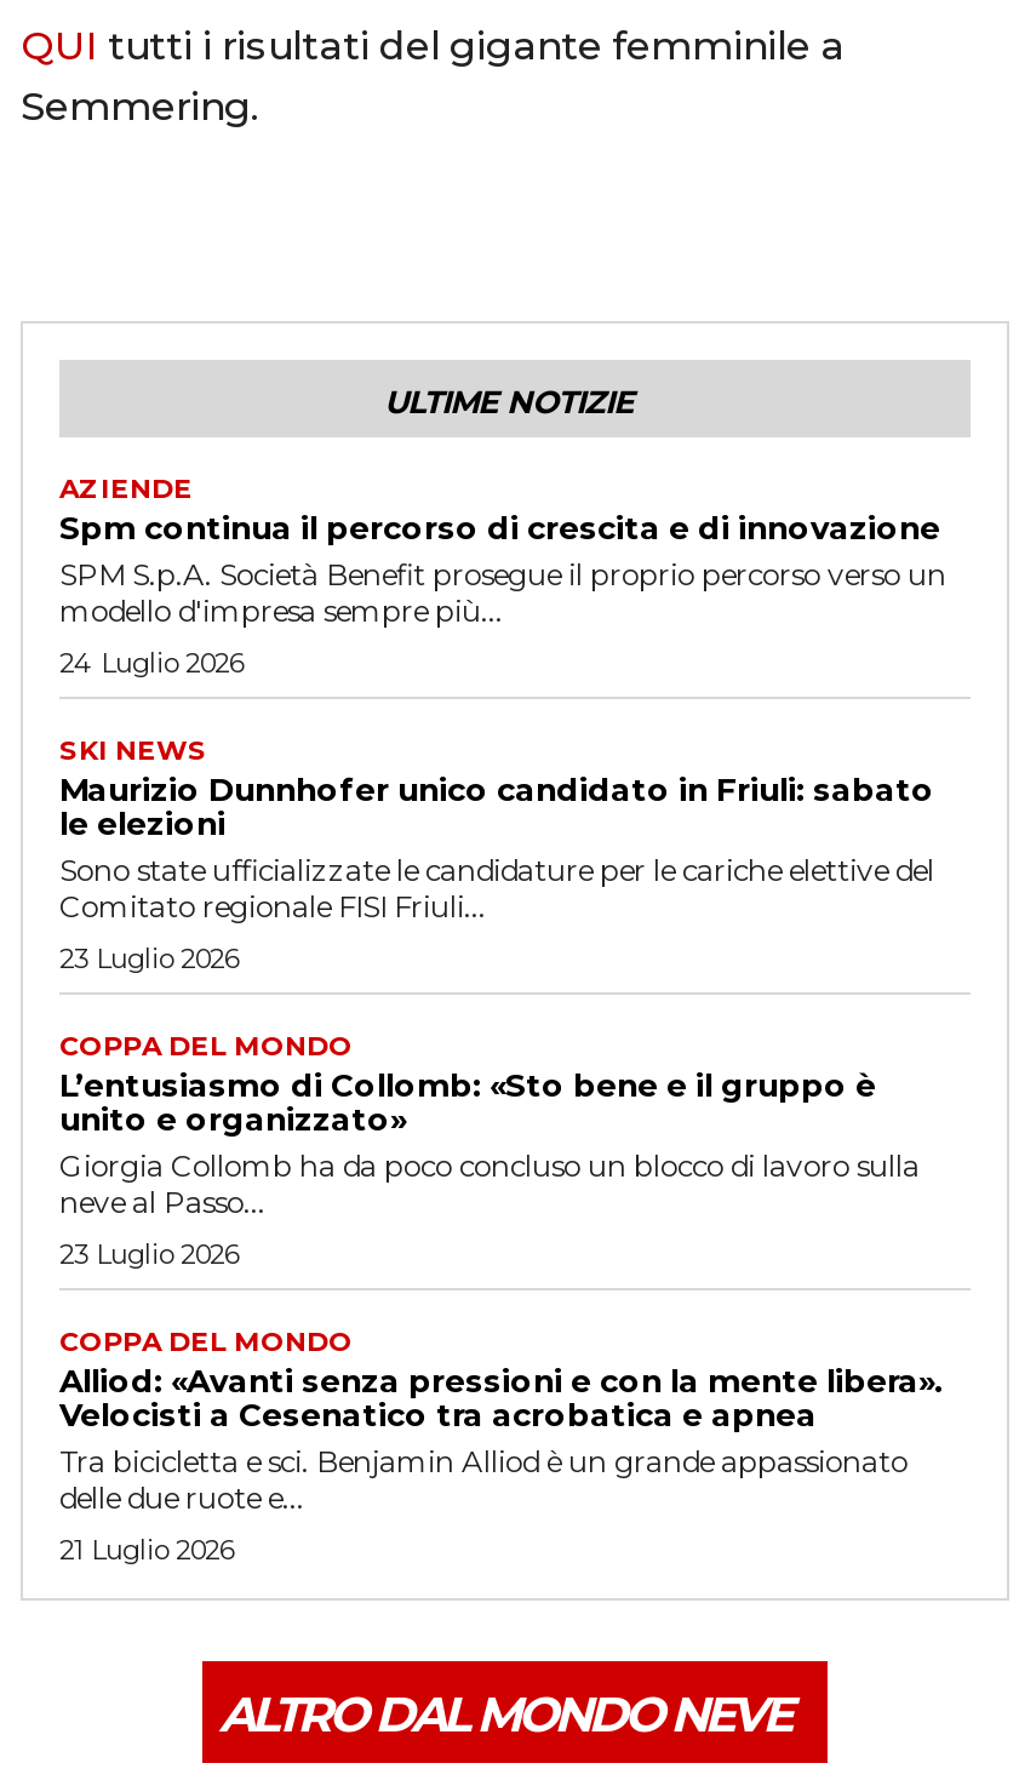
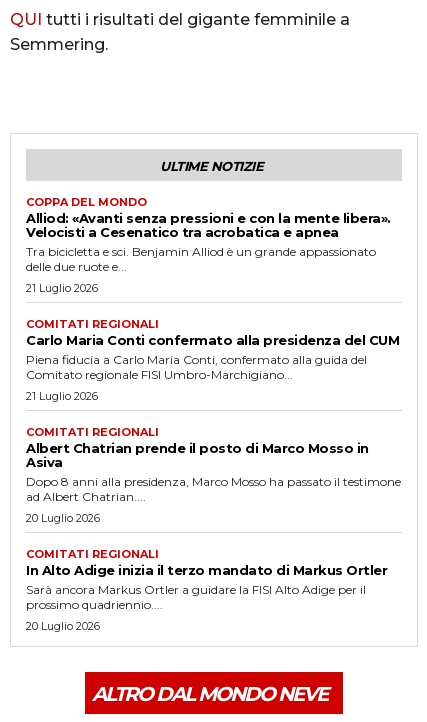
[59,471,946,1270] AZIENDE | Spm continua il percorso di crescita e di innovazione | SPM S.p.A. Società Benefit prosegue il proprio percorso verso un | modello d'impresa sempre più... | 24 Luglio 2026 | SKI NEWS | Maurizio Dunnhofer unico candidato in Friuli: sabato | le elezioni | Sono state ufficializzate le candidature per le cariche elettive del | Comitato regionale FISI Friuli... | 23 Luglio 2026 | COPPA DEL MONDO | L’entusiasmo di Collomb: «Sto bene e il gruppo è | unito e organizzato» | Giorgia Collomb ha da poco concluso un blocco di lavoro sulla | neve al Passo... | 23 Luglio 2026 -> none
moved [59,1324,943,1566] -> [26,195,390,295]: COPPA DEL MONDO | Alliod: «Avanti senza pressioni e con la mente libera». | Velocisti a Cesenatico tra acrobatica e apnea | Tra bicicletta e sci. Benjamin Alliod è un grande appassionato | delle due ruote e... | 21 Luglio 2026
none -> [26,317,401,633] COMITATI REGIONALI | Carlo Maria Conti confermato alla presidenza del CUM | Piena fiducia a Carlo Maria Conti, confermato alla guida del | Comitato regionale FISI Umbro-Marchigiano... | 21 Luglio 2026 | COMITATI REGIONALI | Albert Chatrian prende il posto di Marco Mosso in | Asiva | Dopo 8 anni alla presidenza, Marco Mosso ha passato il testimone | ad Albert Chatrian.... | 20 Luglio 2026 | COMITATI REGIONALI | In Alto Adige inizia il terzo mandato di Markus Ortler | Sarà ancora Markus Ortler a guidare la FISI Alto Adige per il | prossimo quadriennio.... | 20 Luglio 2026

